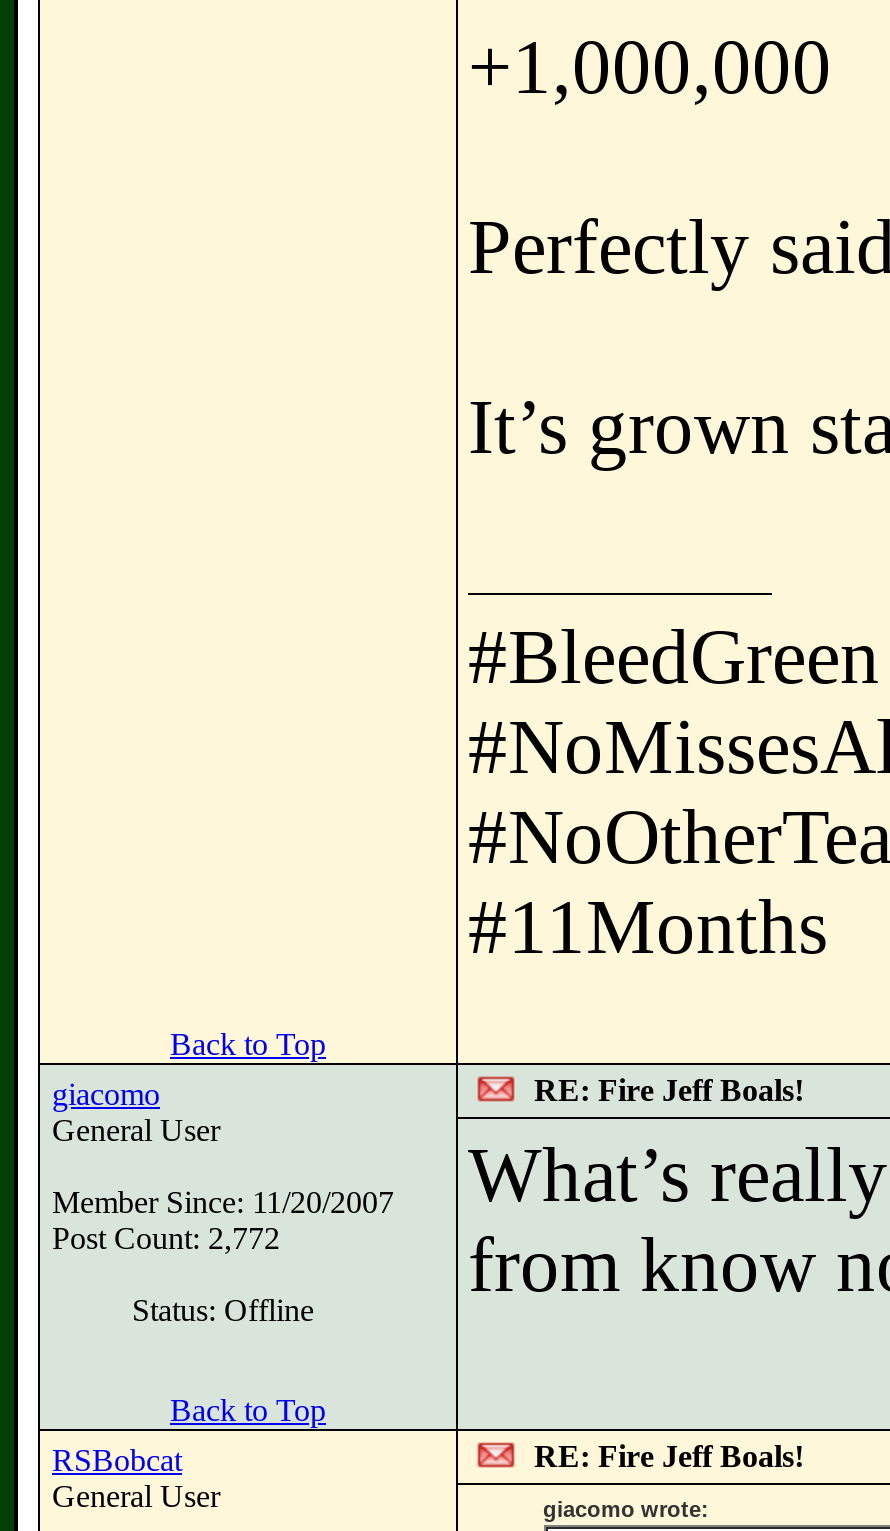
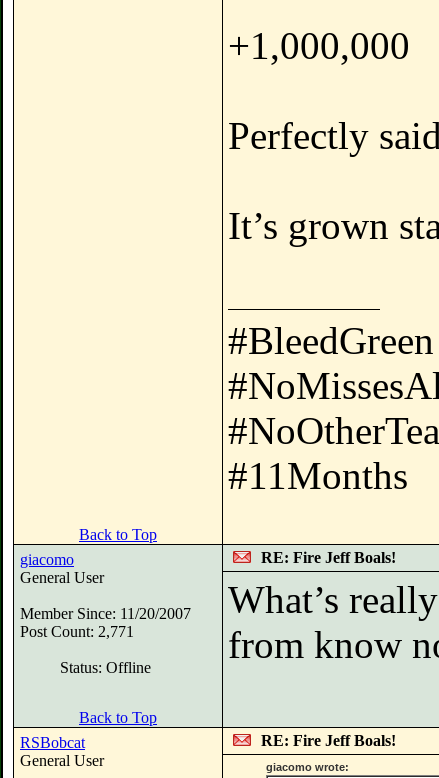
[52,1221,280,1255] Post Count: 2,772 -> [20,623,134,640] Post Count: 2,771

